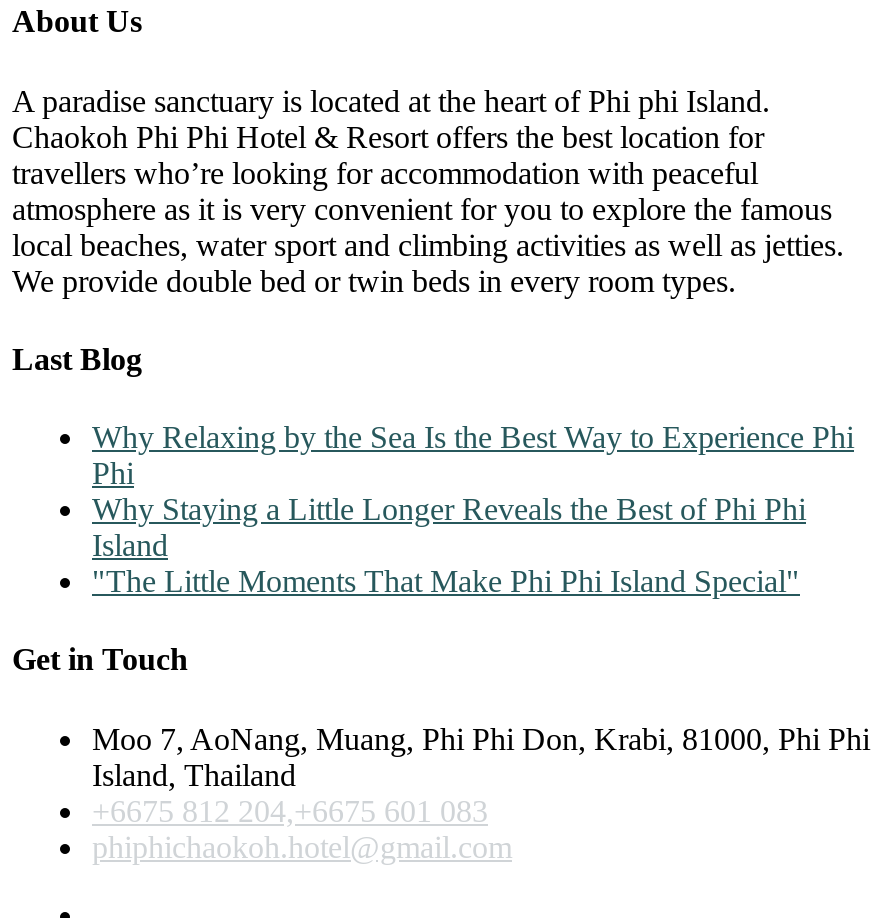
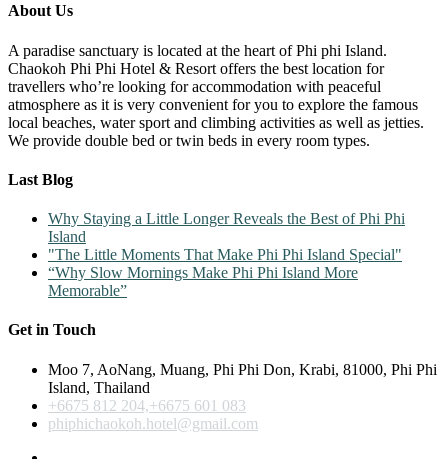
[92,420,854,490] Why Relaxing by the Sea Is the Best Way to Experience Phi | Phi -> none
moved [92,492,806,598] -> [48,210,405,263]: Why Staying a Little Longer Reveals the Best of Phi Phi | Island | "The Little Moments That Make Phi Phi Island Special"
none -> [48,264,358,299] “Why Slow Mornings Make Phi Phi Island More | Memorable”

